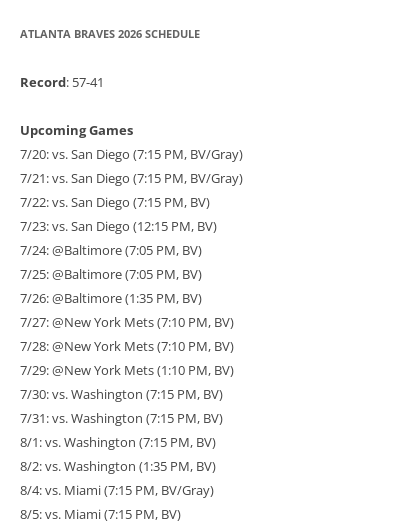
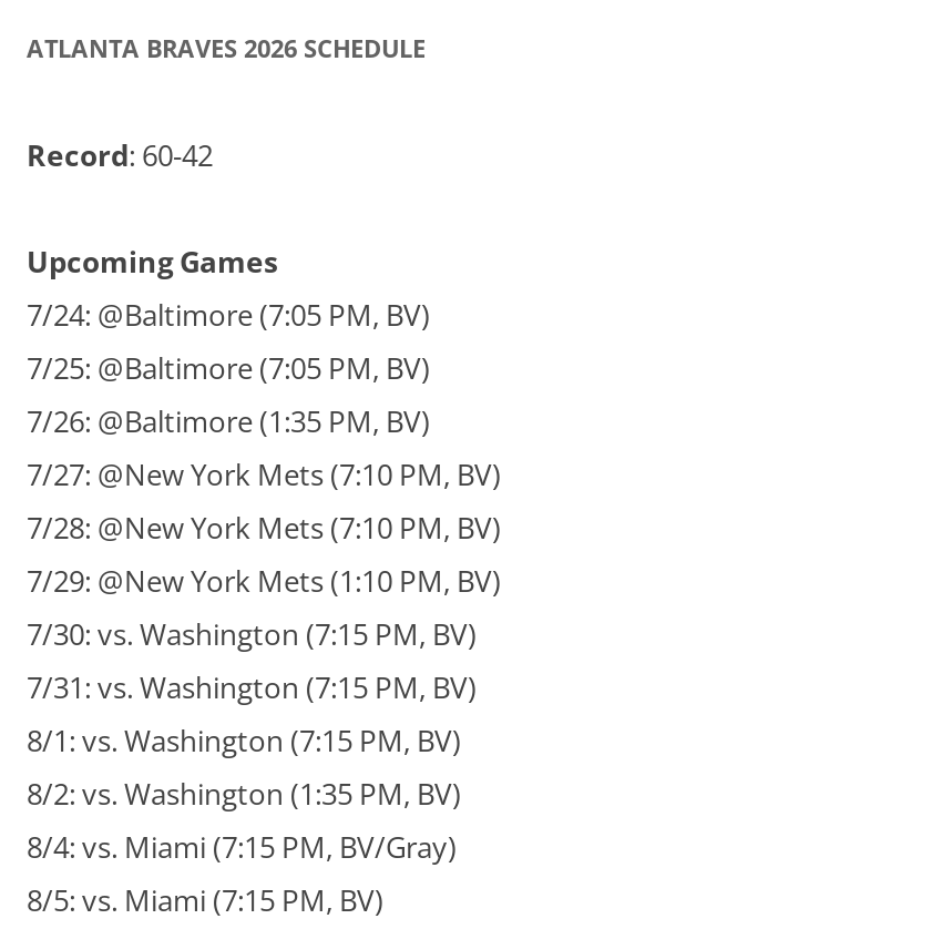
[20,73,104,91] Record: 57-41 -> [27,135,213,175] Record: 60-42
[20,145,243,235] 7/20: vs. San Diego (7:15 PM, BV/Gray) | 7/21: vs. San Diego (7:15 PM, BV/Gray) | 7/22: vs. San Diego (7:15 PM, BV) | 7/23: vs. San Diego (12:15 PM, BV) -> none

